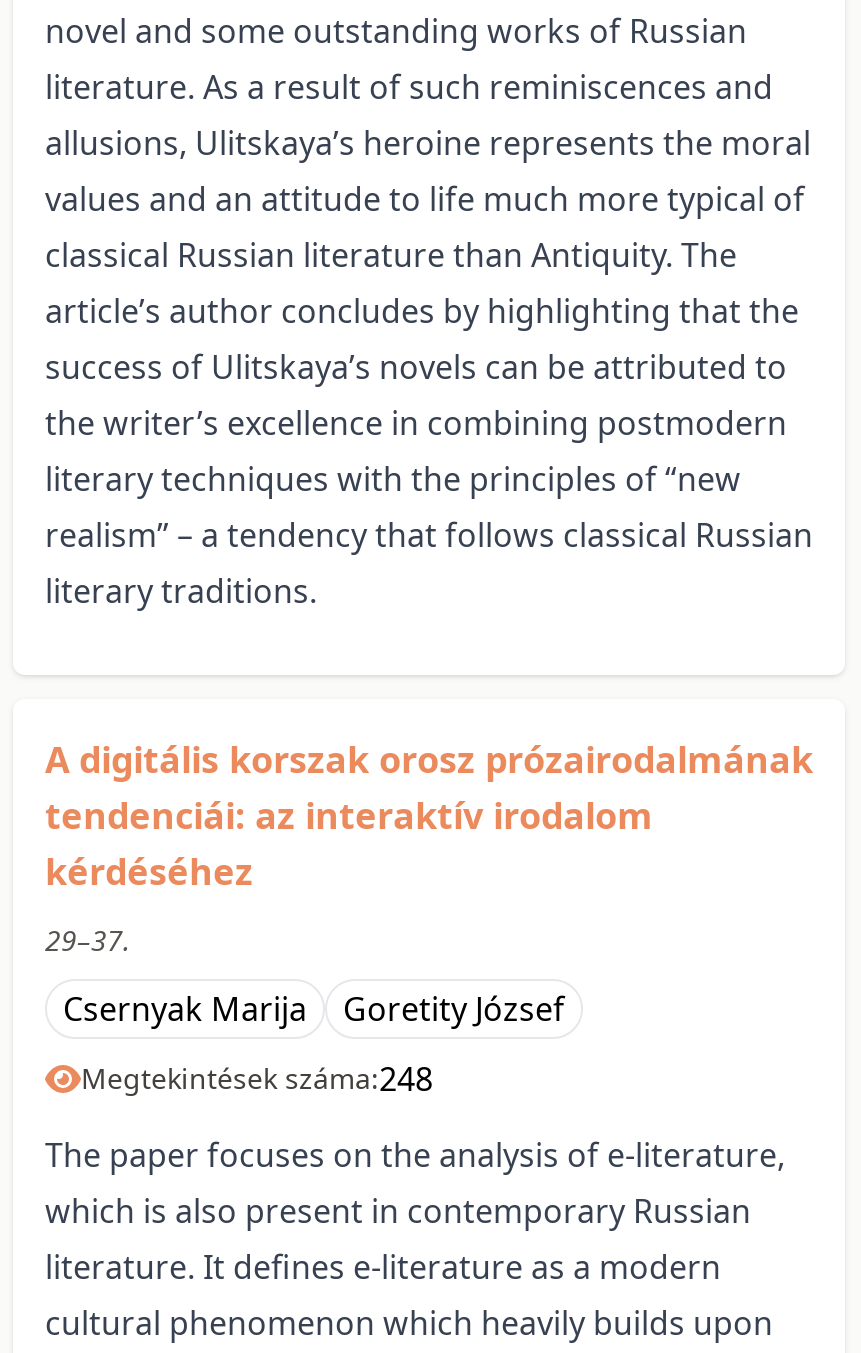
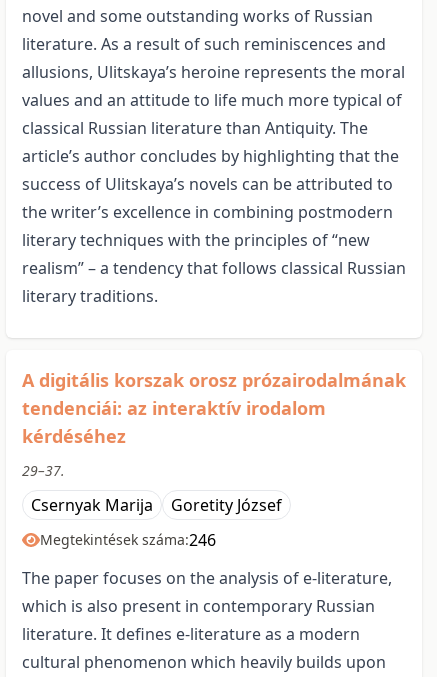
[81,1057,433,1101] Megtekintések száma:248 -> [40,529,216,551] Megtekintések száma:246

